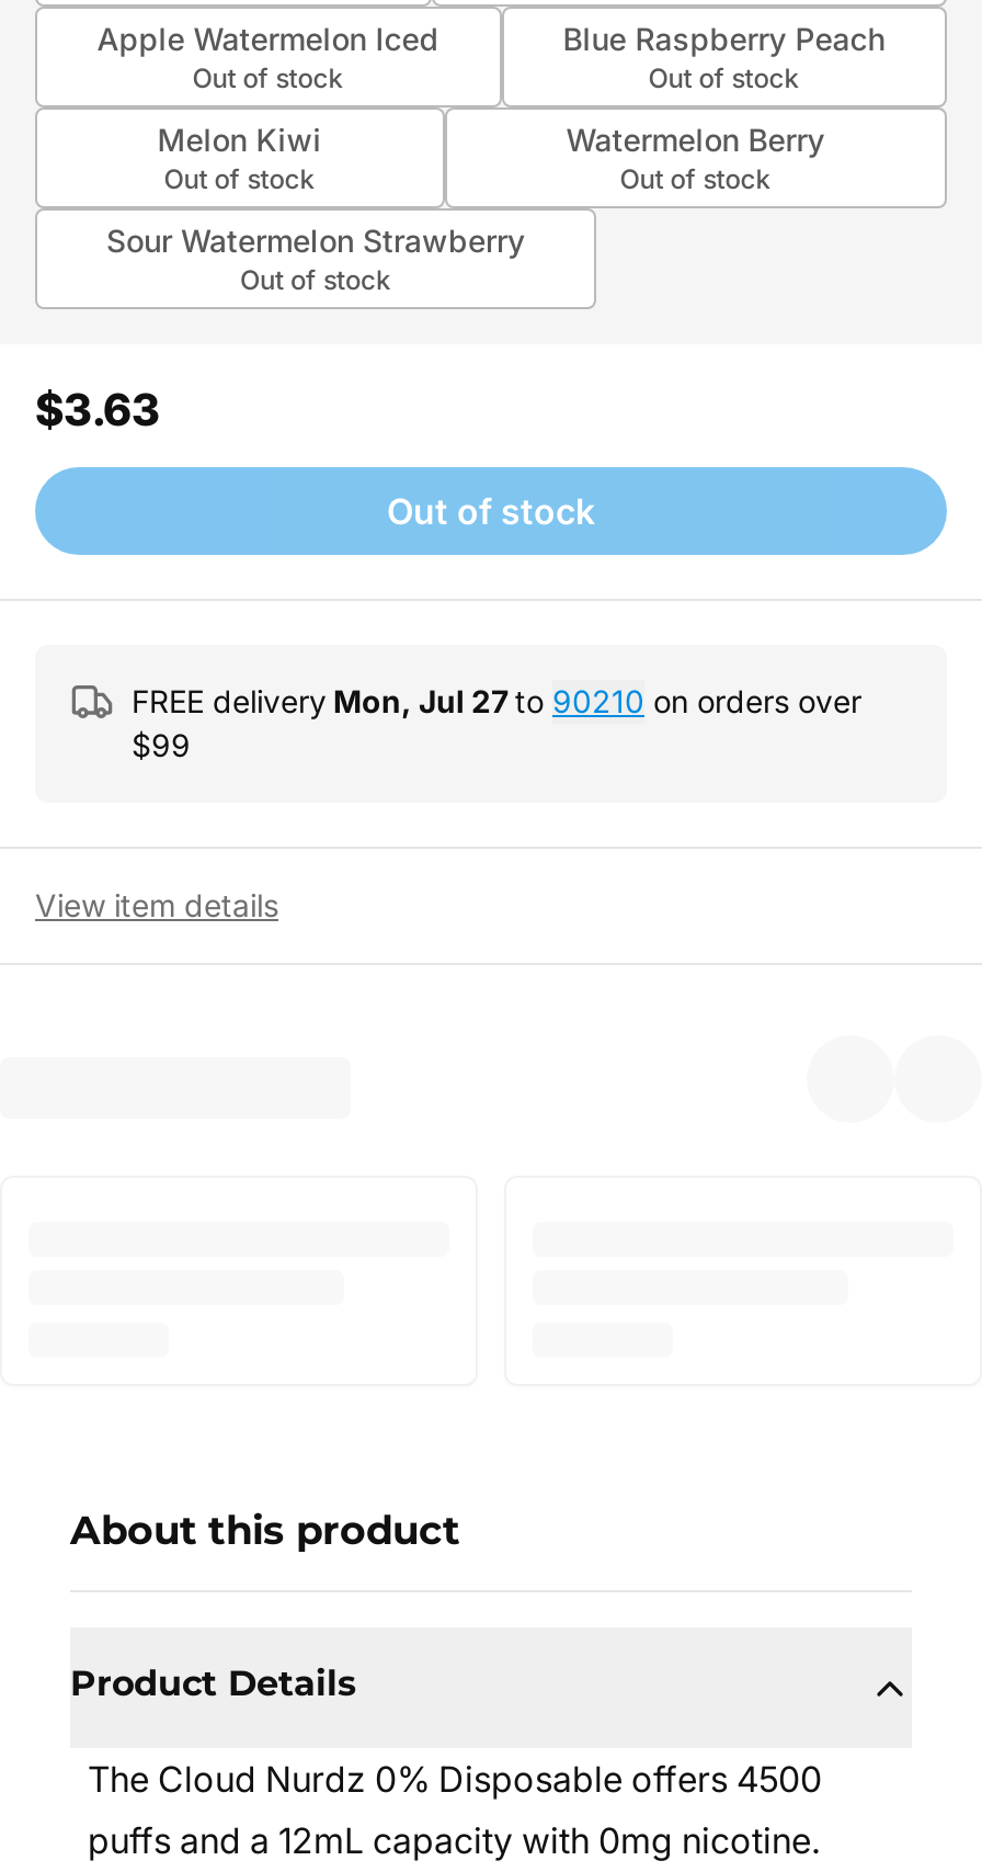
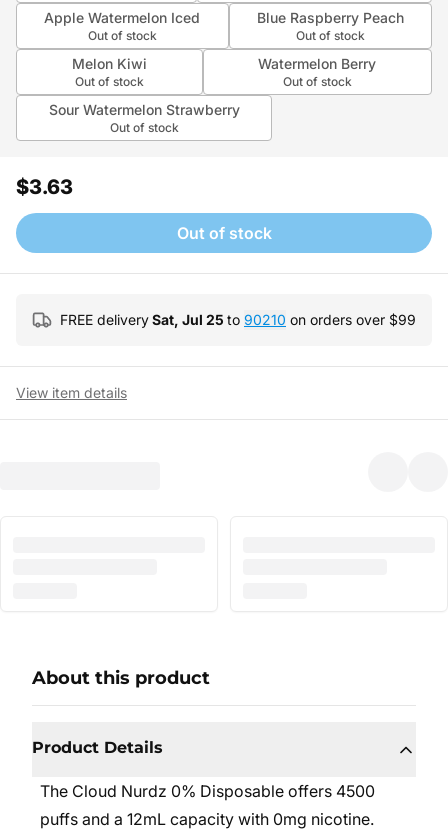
[132,682,861,763] FREE delivery Mon, Jul 27 to 90210 on orders over | $99 -> [60,311,416,328] FREE delivery Sat, Jul 25 to 90210 on orders over $99

